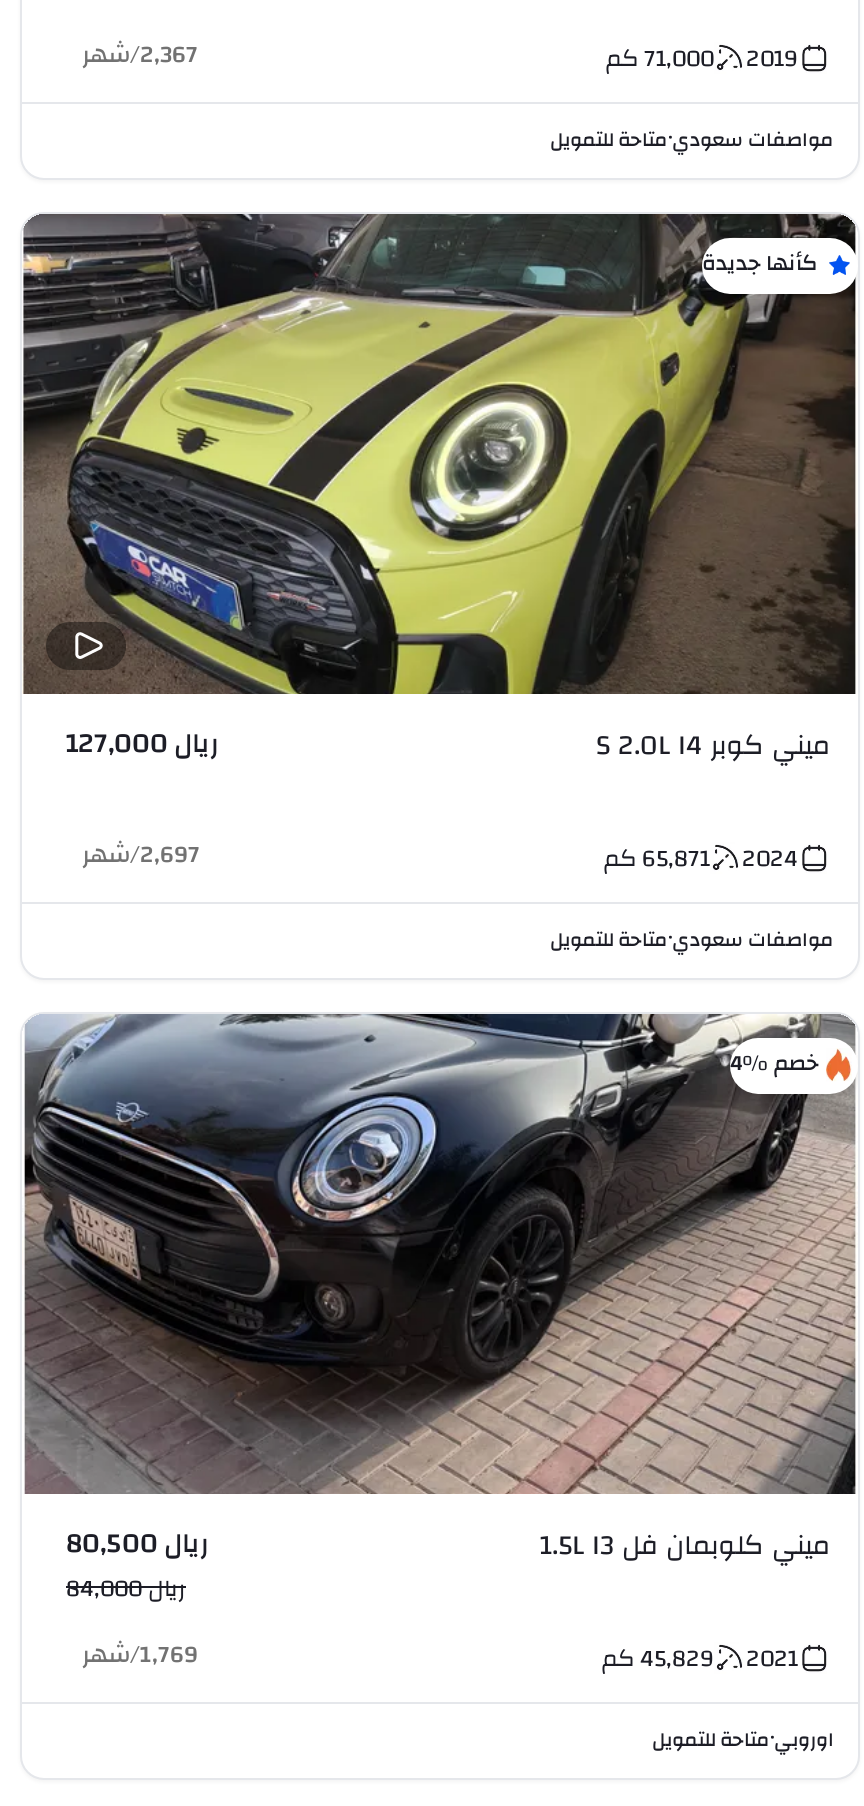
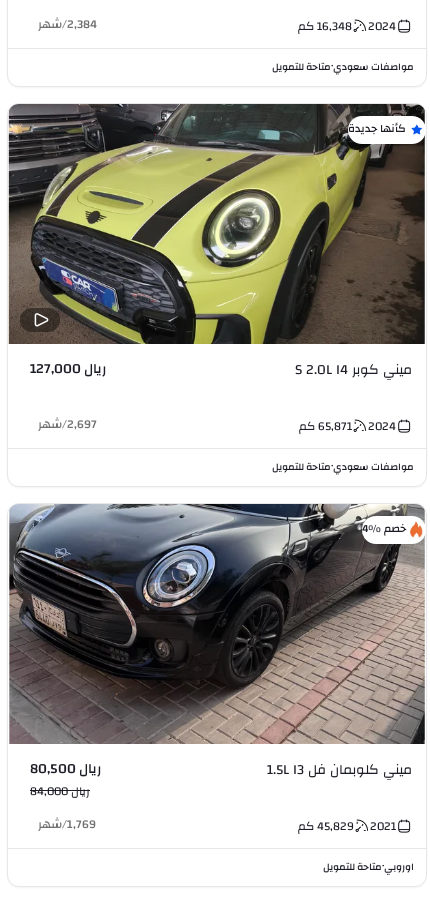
[142,31,800,79] 2019 | 71,000 كم | 2,367 -> [68,12,397,36] 2024 | 16,348 كم | 2,384

